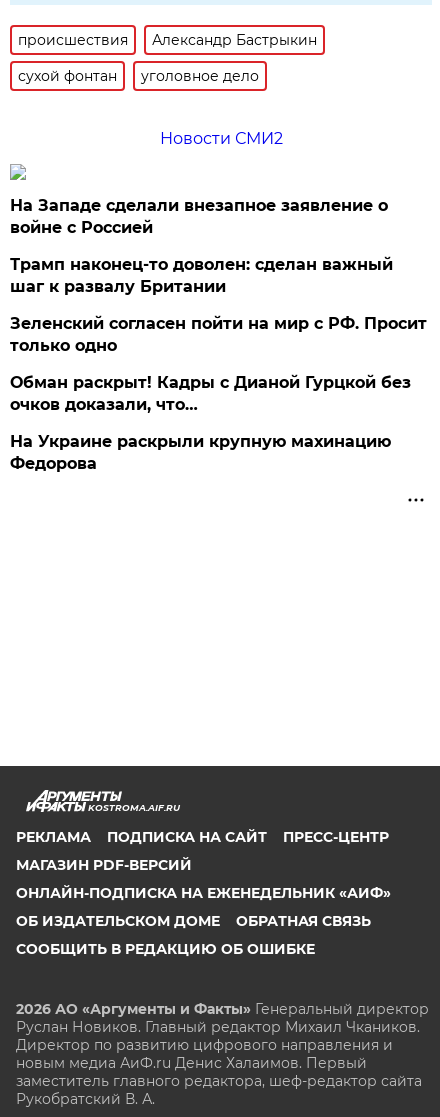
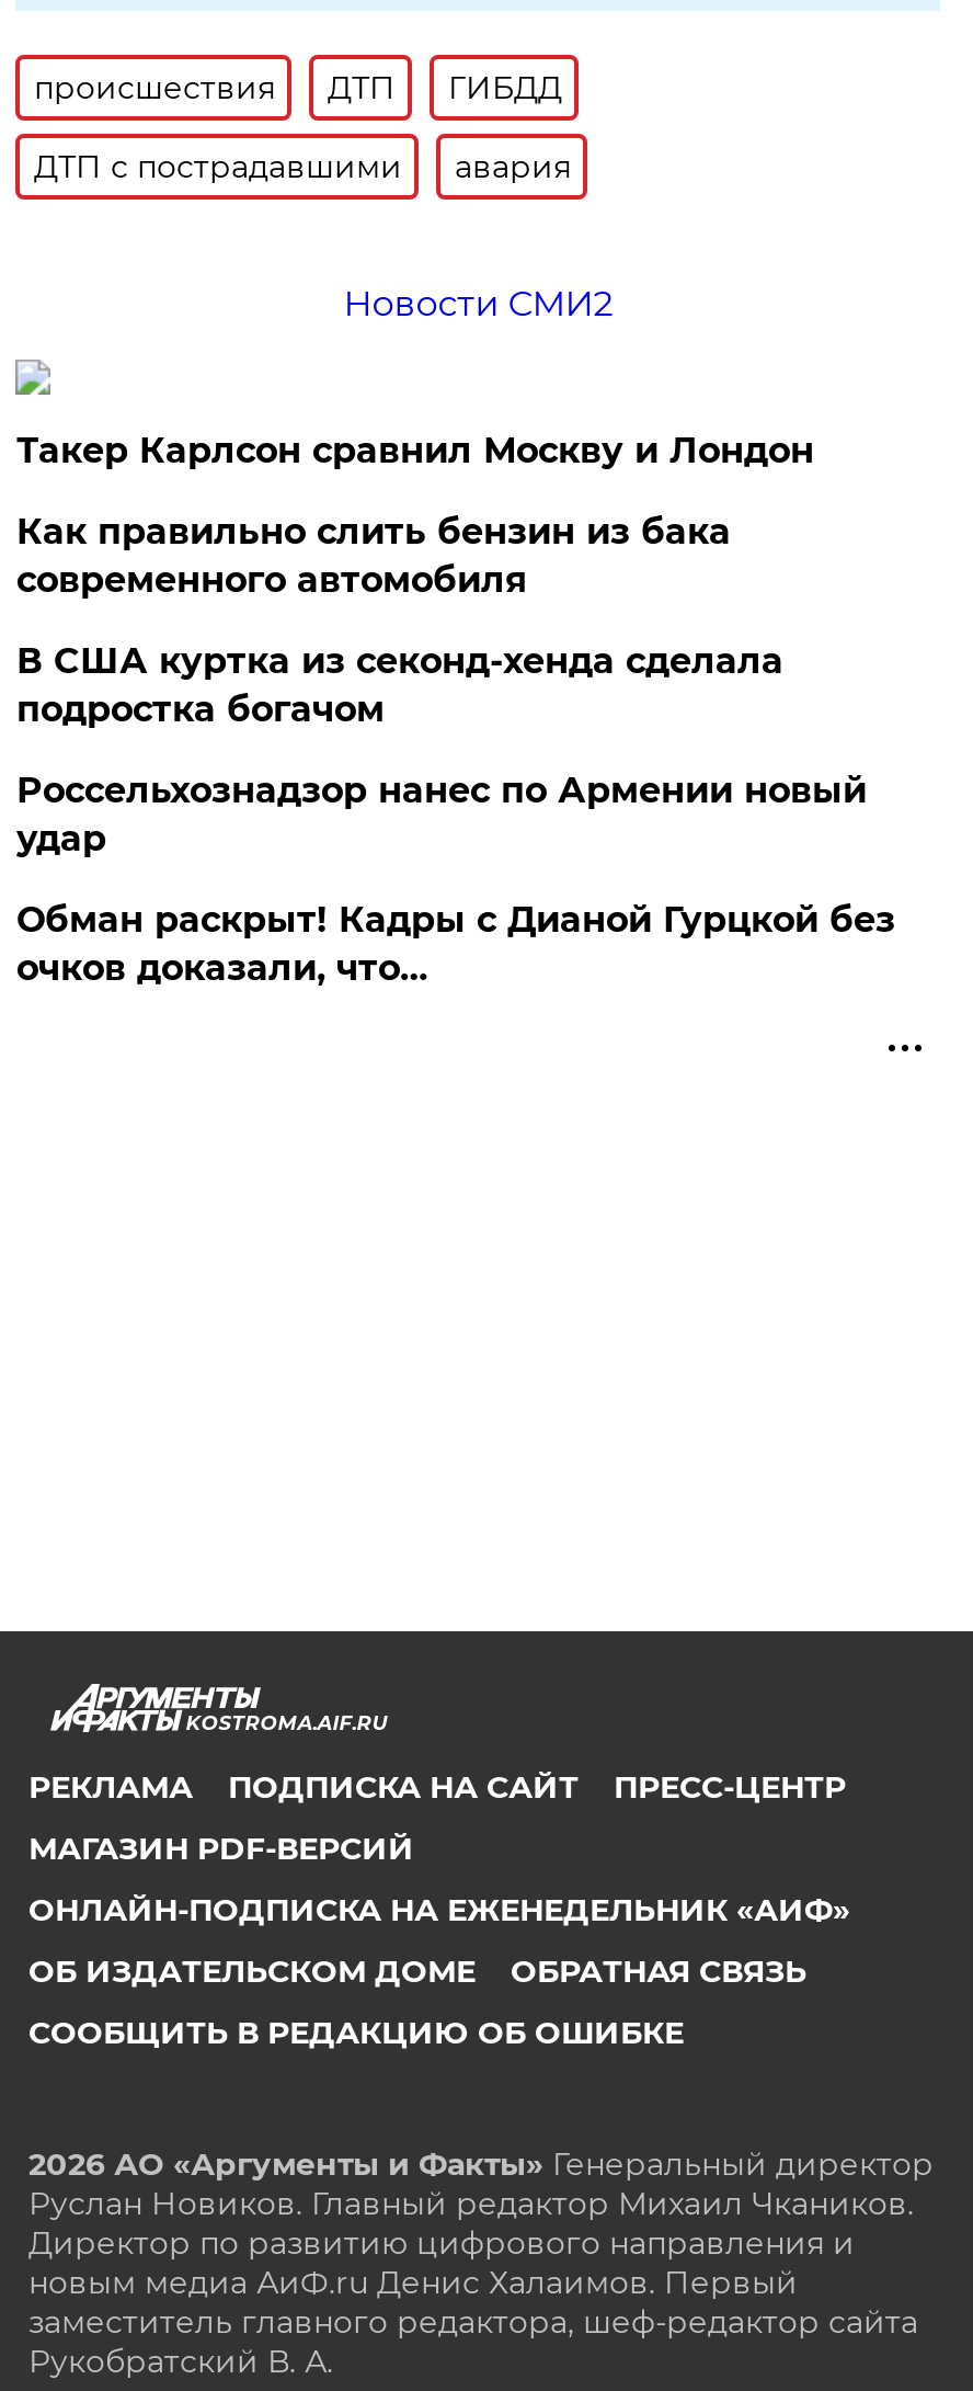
[152,31,317,49] Александр Бастрыкин -> [327,68,562,107] ДТП | ГИБДД
[18,67,259,85] сухой фонтан | уголовное дело -> [34,147,571,186] ДТП с пострадавшими | авария
[10,196,427,355] На Западе сделали внезапное заявление о | войне с Россией | Трамп наконец-то доволен: сделан важный | шаг к развалу Британии | Зеленский согласен пойти на мир с РФ. Просит | только одно -> [16,430,866,859] Такер Карлсон сравнил Москву и Лондон | Как правильно слить бензин из бака | современного автомобиля | В США куртка из секонд-хенда сделала | подростка богачом | Россельхознадзор нанес по Армении новый | удар
moved [10,373,411,414] -> [16,899,895,989]: Обман раскрыт! Кадры с Дианой Гурцкой без | очков доказали, что…
[10,432,391,473] На Украине раскрыли крупную махинацию | Федорова -> none

